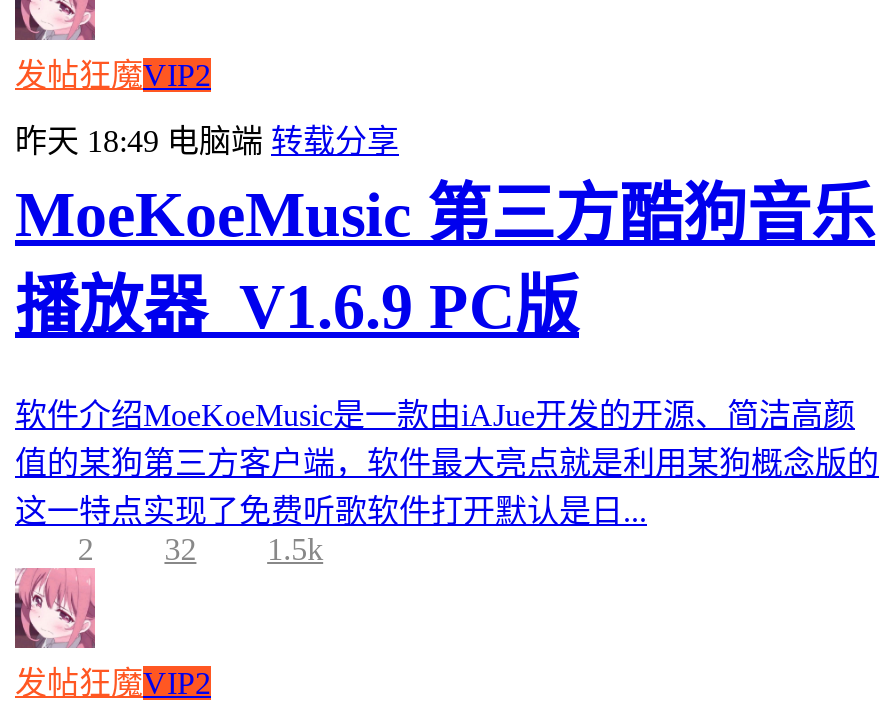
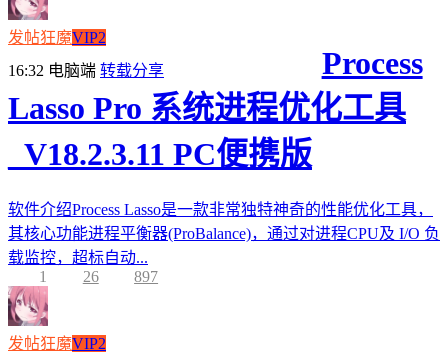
[15,124,875,342] 昨天 18:49 电脑端 转载分享 | MoeKoeMusic 第三方酷狗音乐 | 播放器_V1.6.9 PC版 -> [8,45,423,172] 16:32 电脑端 转载分享 | Process | Lasso Pro 系统进程优化工具 | _V18.2.3.11 PC便携版
[15,398,879,566] 软件介绍MoeKoeMusic是一款由iAJue开发的开源、简洁高颜 | 值的某狗第三方客户端，软件最大亮点就是利用某狗概念版的 | 这一特点实现了免费听歌软件打开默认是日... | 2 | 32 | 1.5k -> [8,201,440,285] 软件介绍Process Lasso是一款非常独特神奇的性能优化工具， | 其核心功能进程平衡器(ProBalance)，通过对进程CPU及 I/O 负 | 载监控，超标自动... | 1 | 26 | 897

